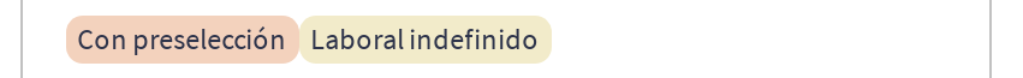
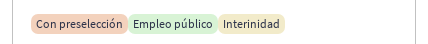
[310,22,539,58] Laboral indefinido -> [133,16,280,31] Empleo público | Interinidad

